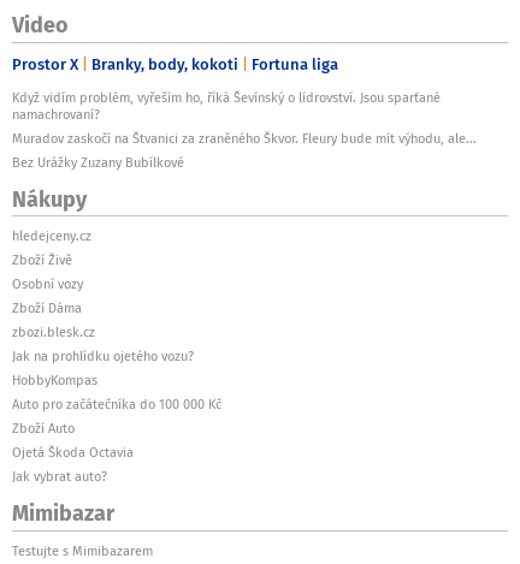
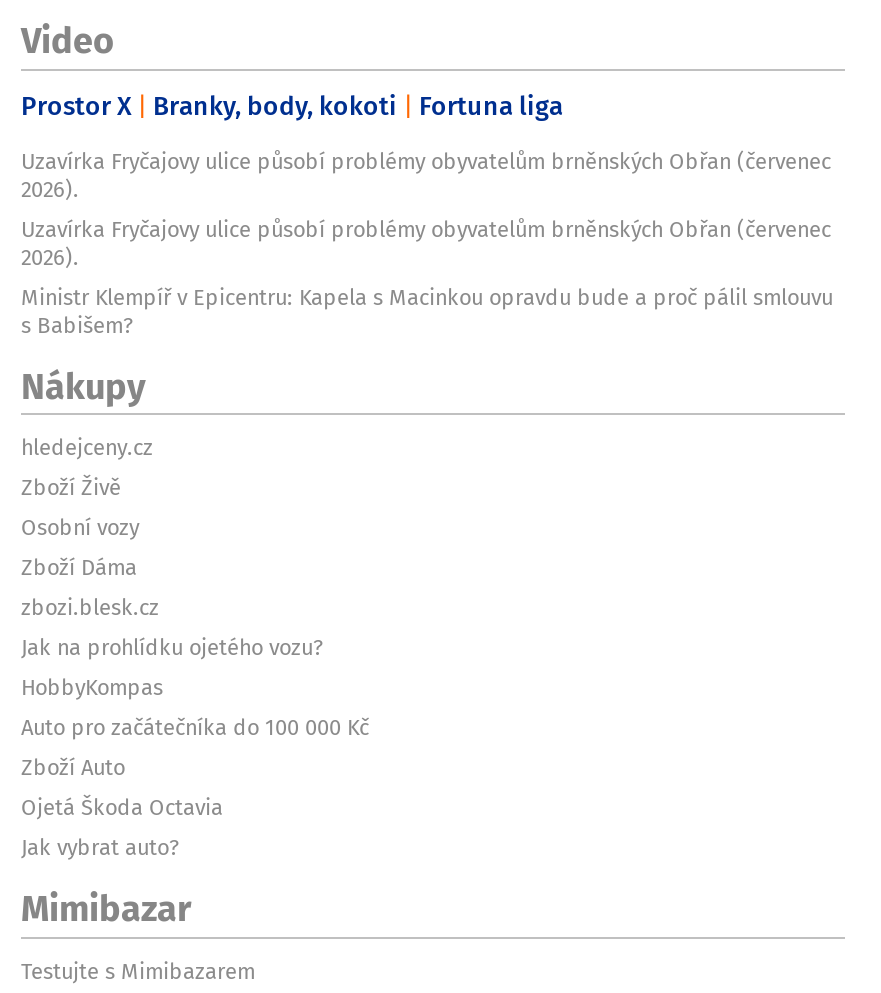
[12,88,477,172] Když vidím problém, vyřeším ho, říká Ševínský o lídrovství. Jsou sparťané | namachrovaní? | Muradov zaskočí na Štvanici za zraněného Škvor. Fleury bude mít výhodu, ale... | Bez Urážky Zuzany Bubílkové -> [21,145,833,341] Uzavírka Fryčajovy ulice působí problémy obyvatelům brněnských Obřan (červenec | 2026). | Uzavírka Fryčajovy ulice působí problémy obyvatelům brněnských Obřan (červenec | 2026). | Ministr Klempíř v Epicentru: Kapela s Macinkou opravdu bude a proč pálil smlouvu | s Babišem?

